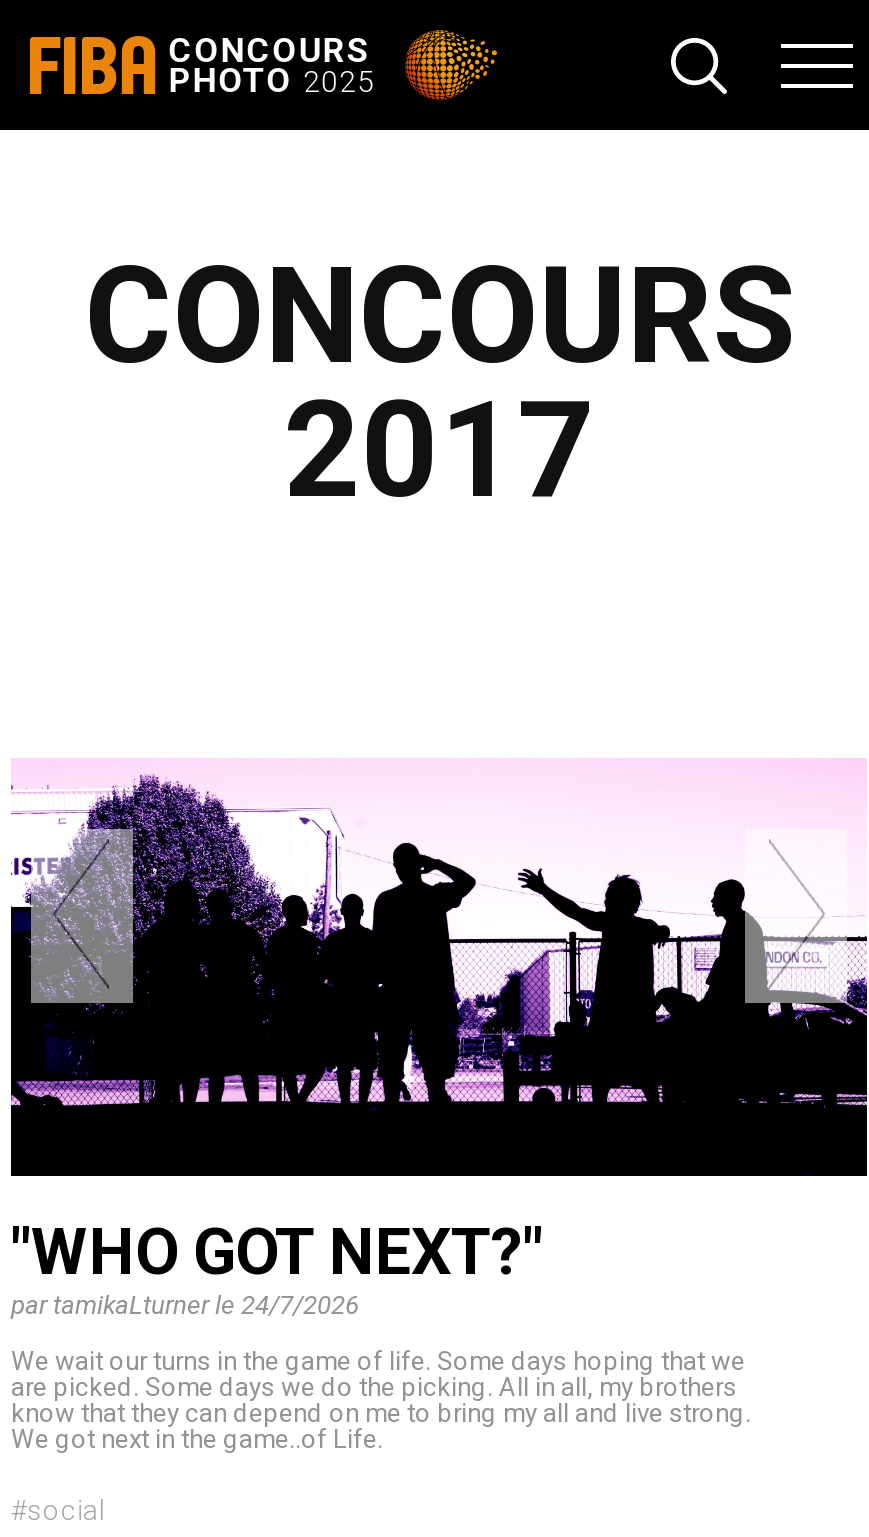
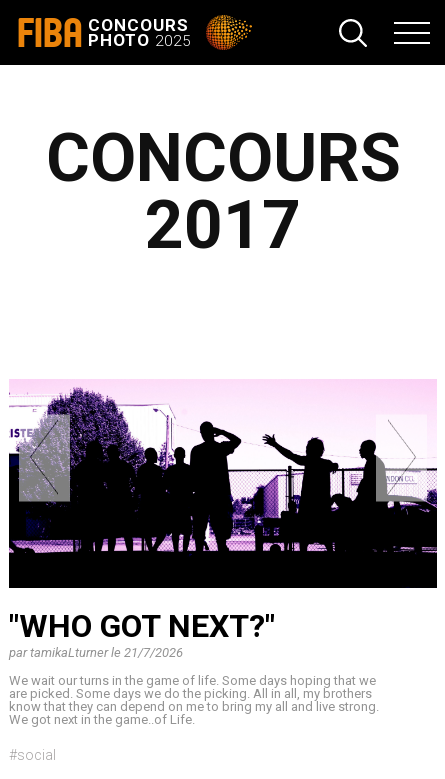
[11,1291,359,1321] par tamikaLturner le 24/7/2026 -> [9,645,183,660] par tamikaLturner le 21/7/2026

